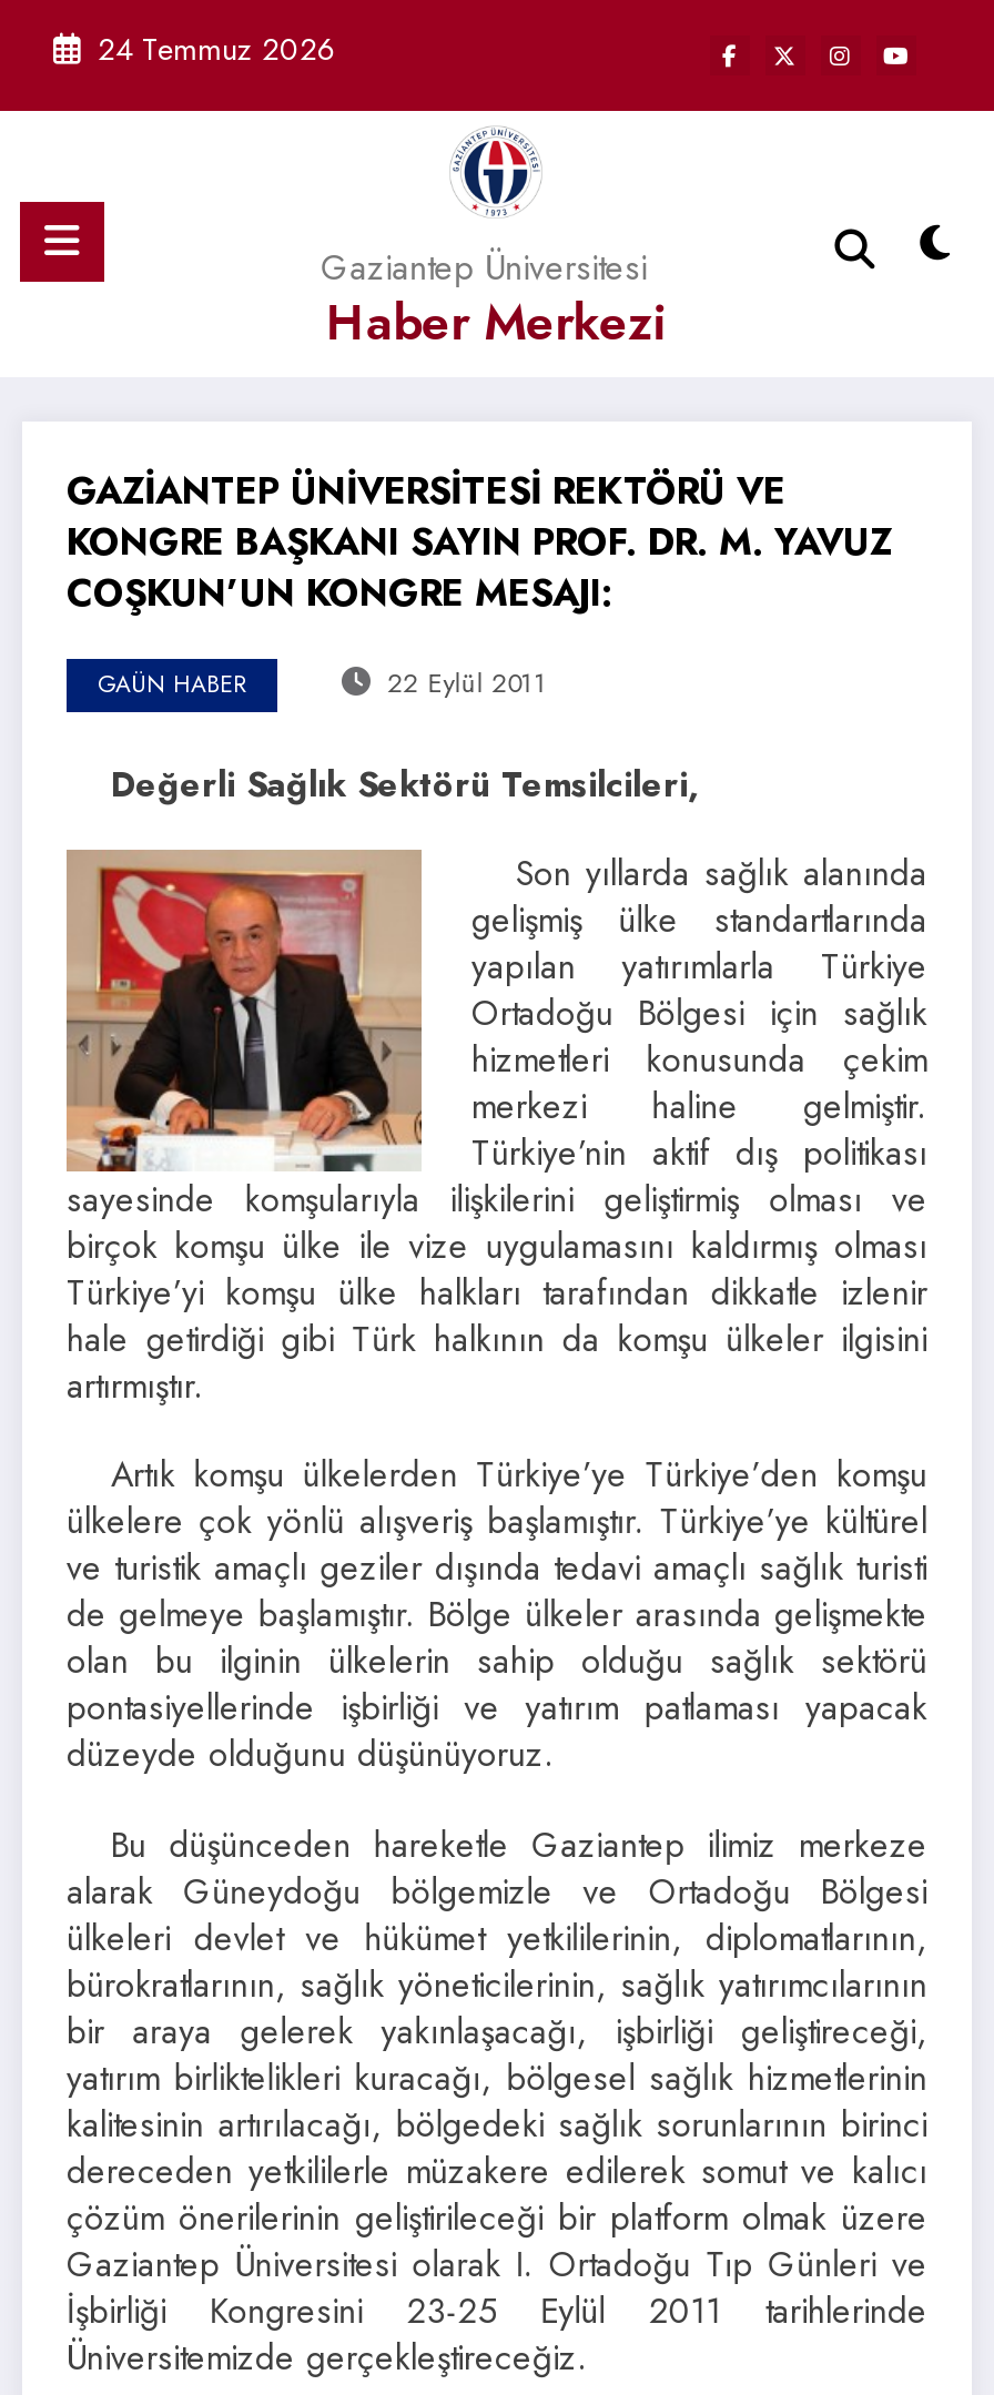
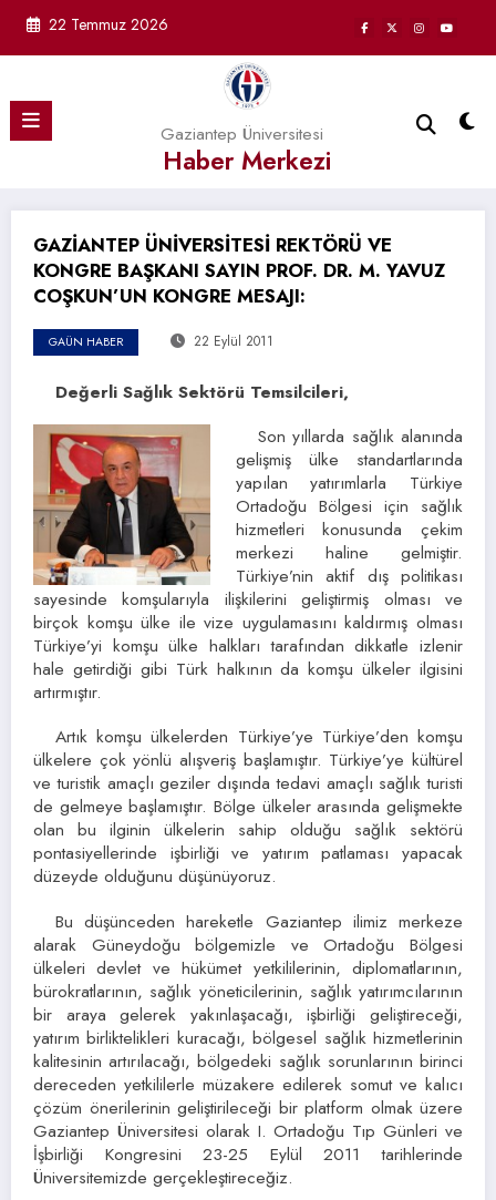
[98,27,337,71] 24 Temmuz 2026 -> [49,13,168,35] 22 Temmuz 2026

